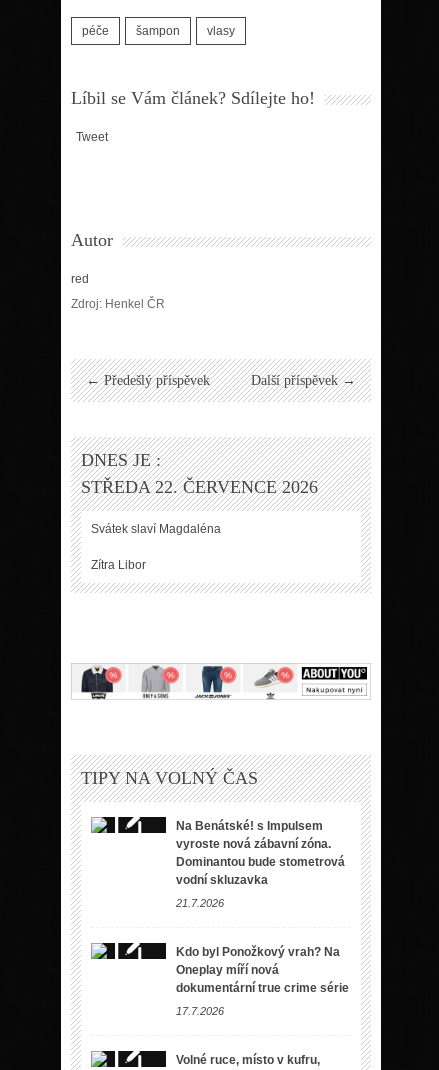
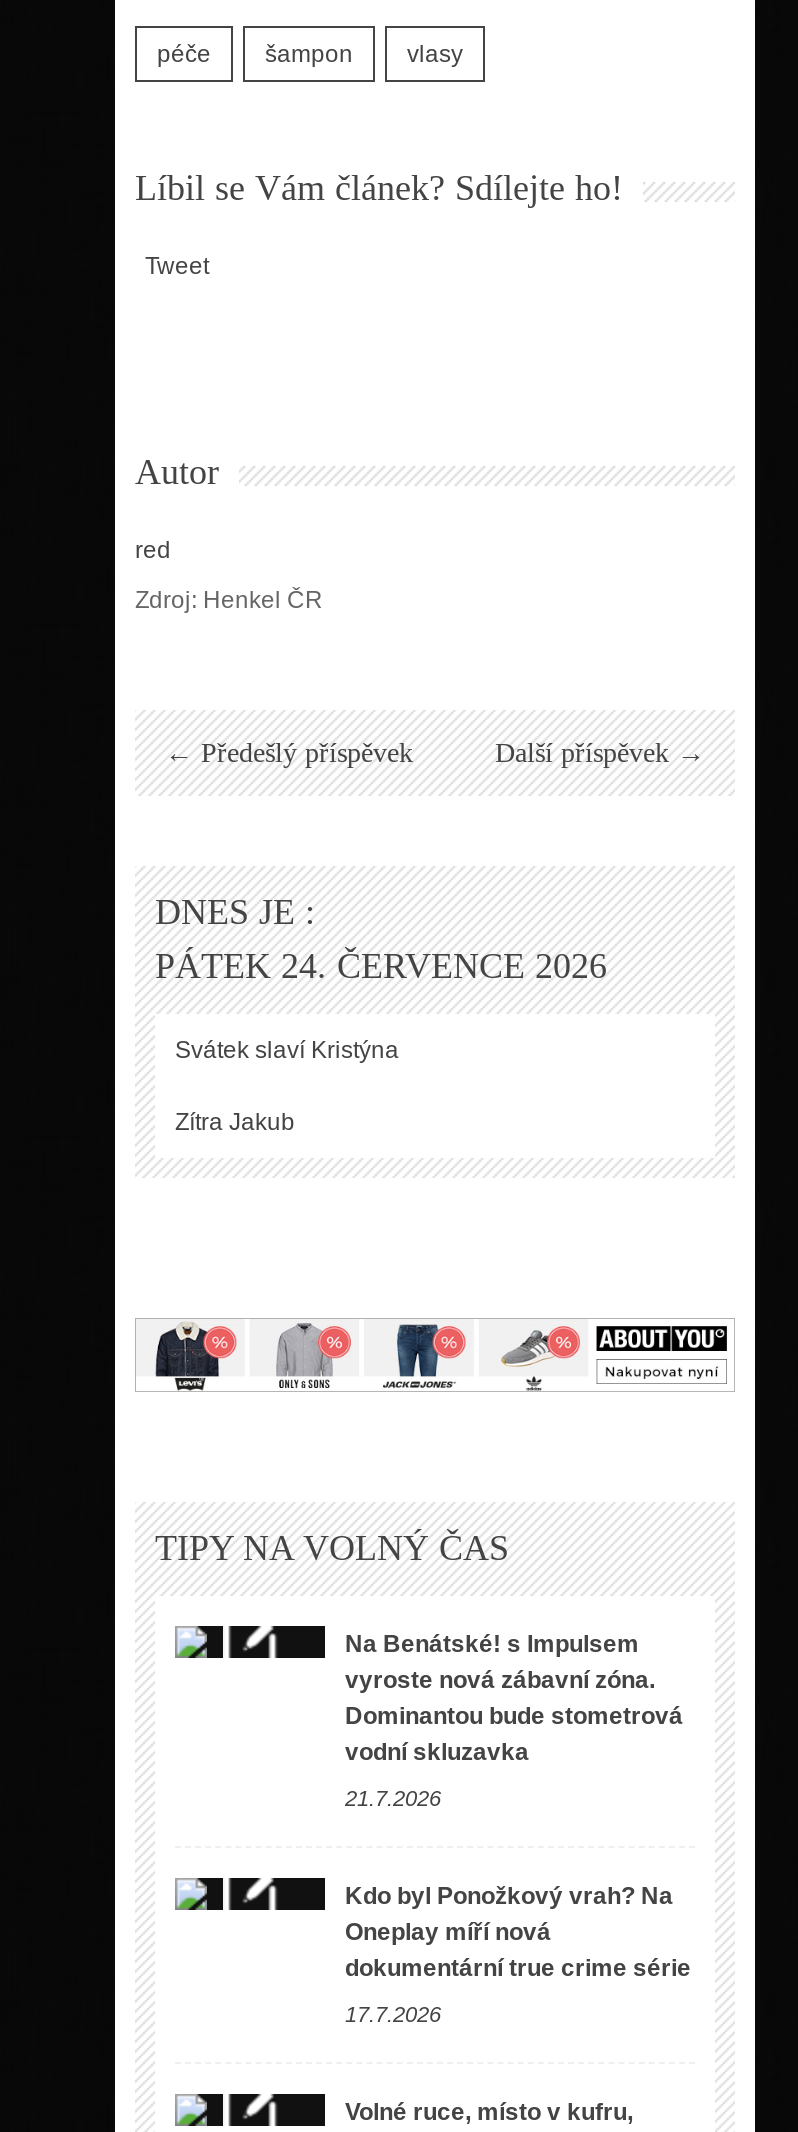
[81,477,318,497] STŘEDA 22. ČERVENCE 2026 -> [155,946,607,986] PÁTEK 24. ČERVENCE 2026
[91,522,221,536] Svátek slaví Magdaléna -> [175,1036,399,1064] Svátek slaví Kristýna
[91,558,146,572] Zítra Libor -> [175,1108,295,1136] Zítra Jakub

